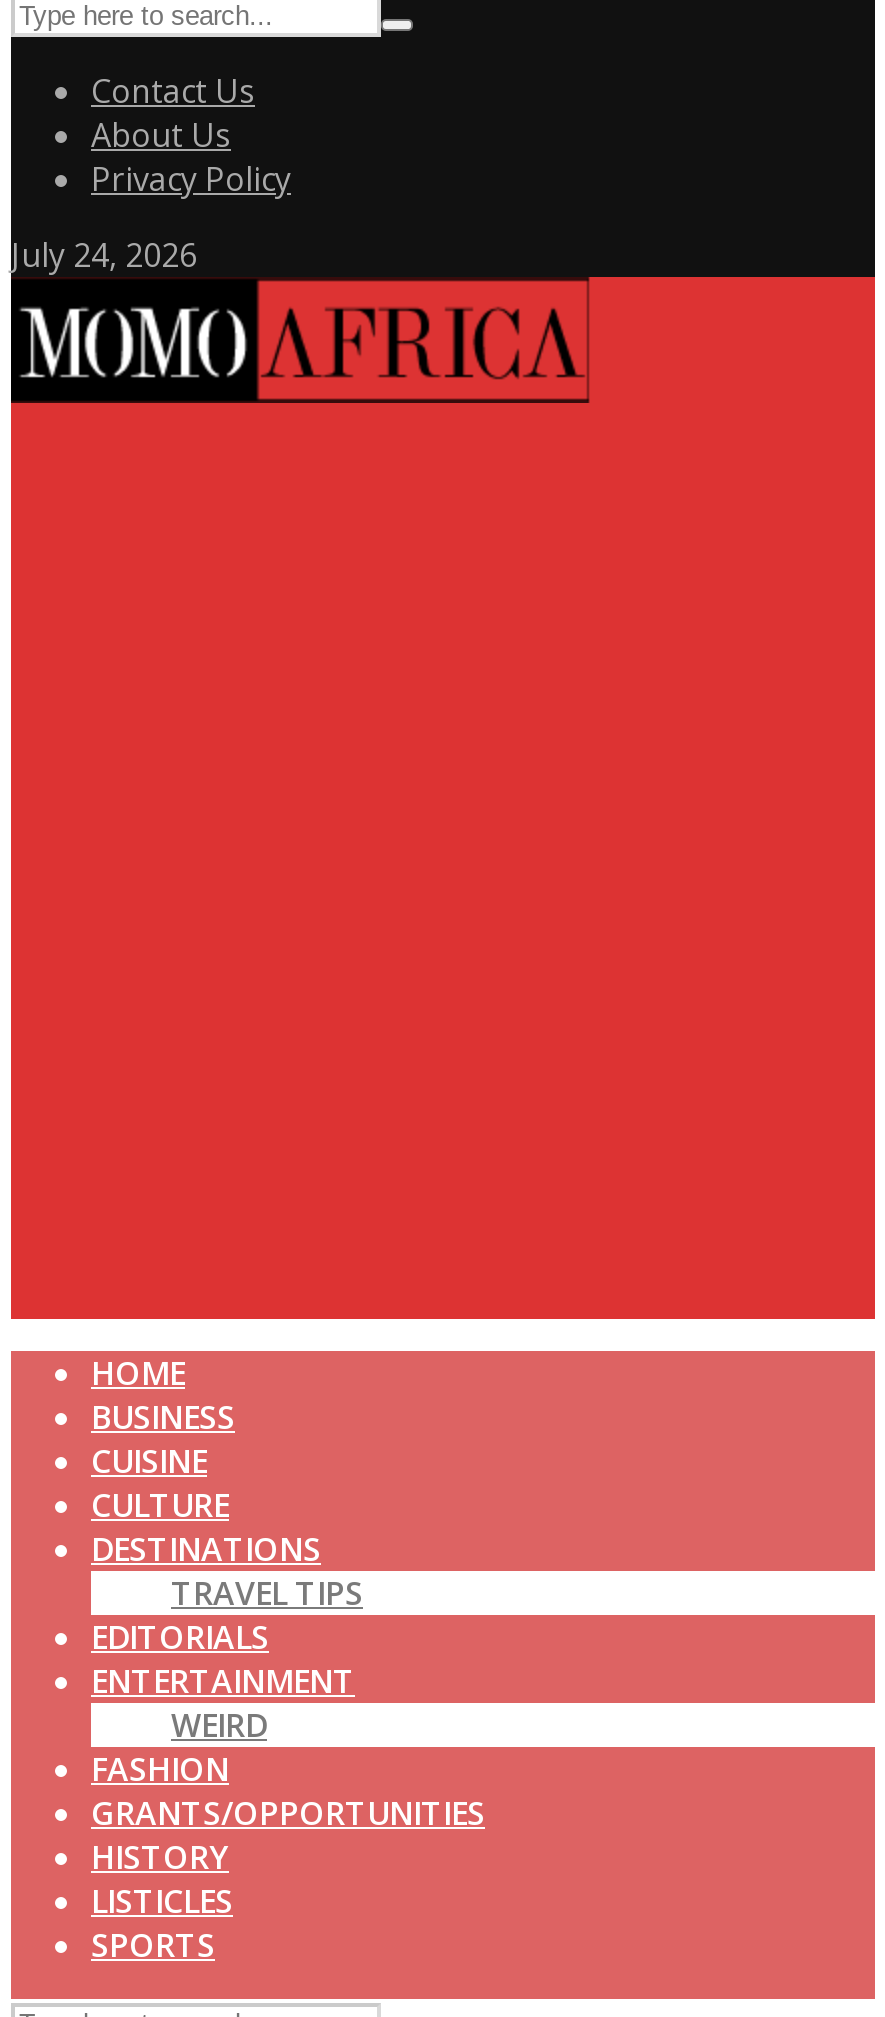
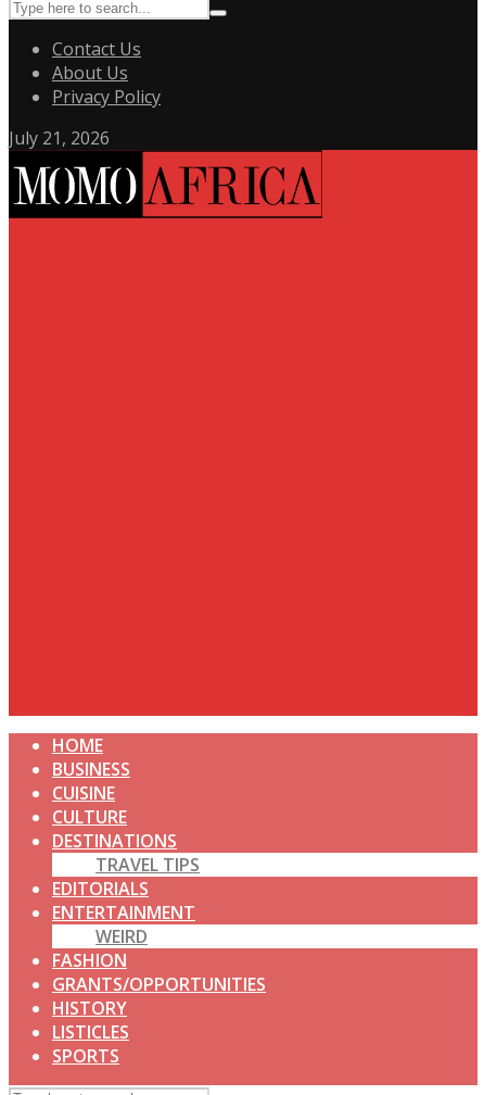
[11,233,197,277] July 24, 2026 -> [9,126,110,150] July 21, 2026

